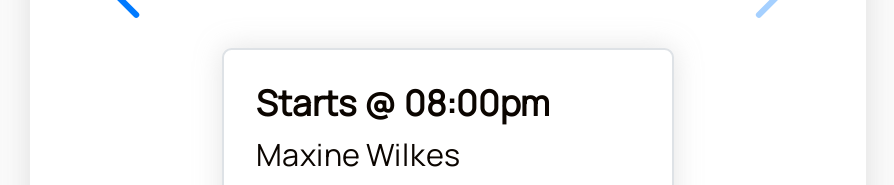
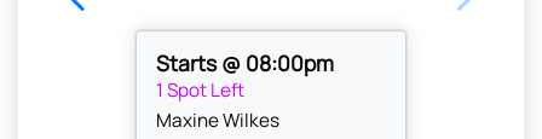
none -> [156,77,244,103] 1 Spot Left

